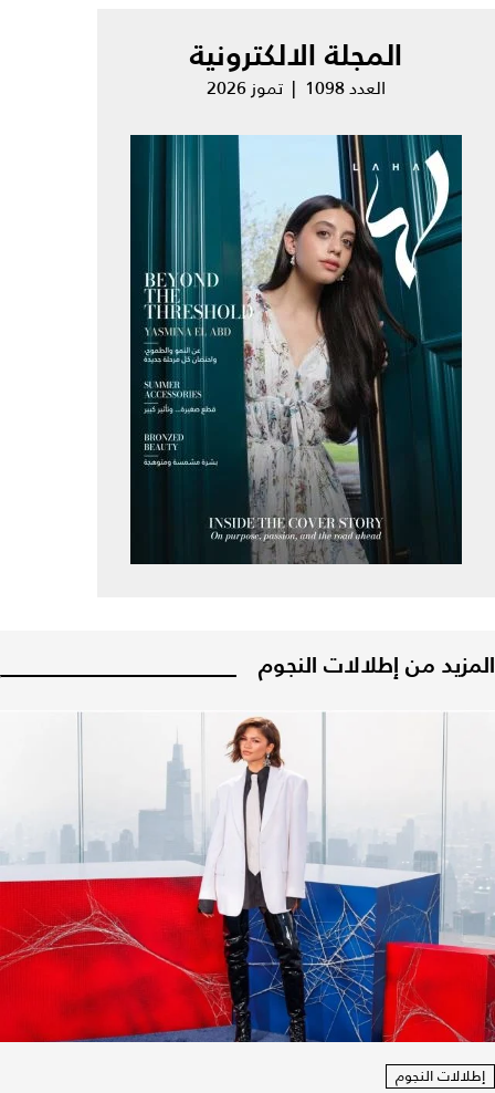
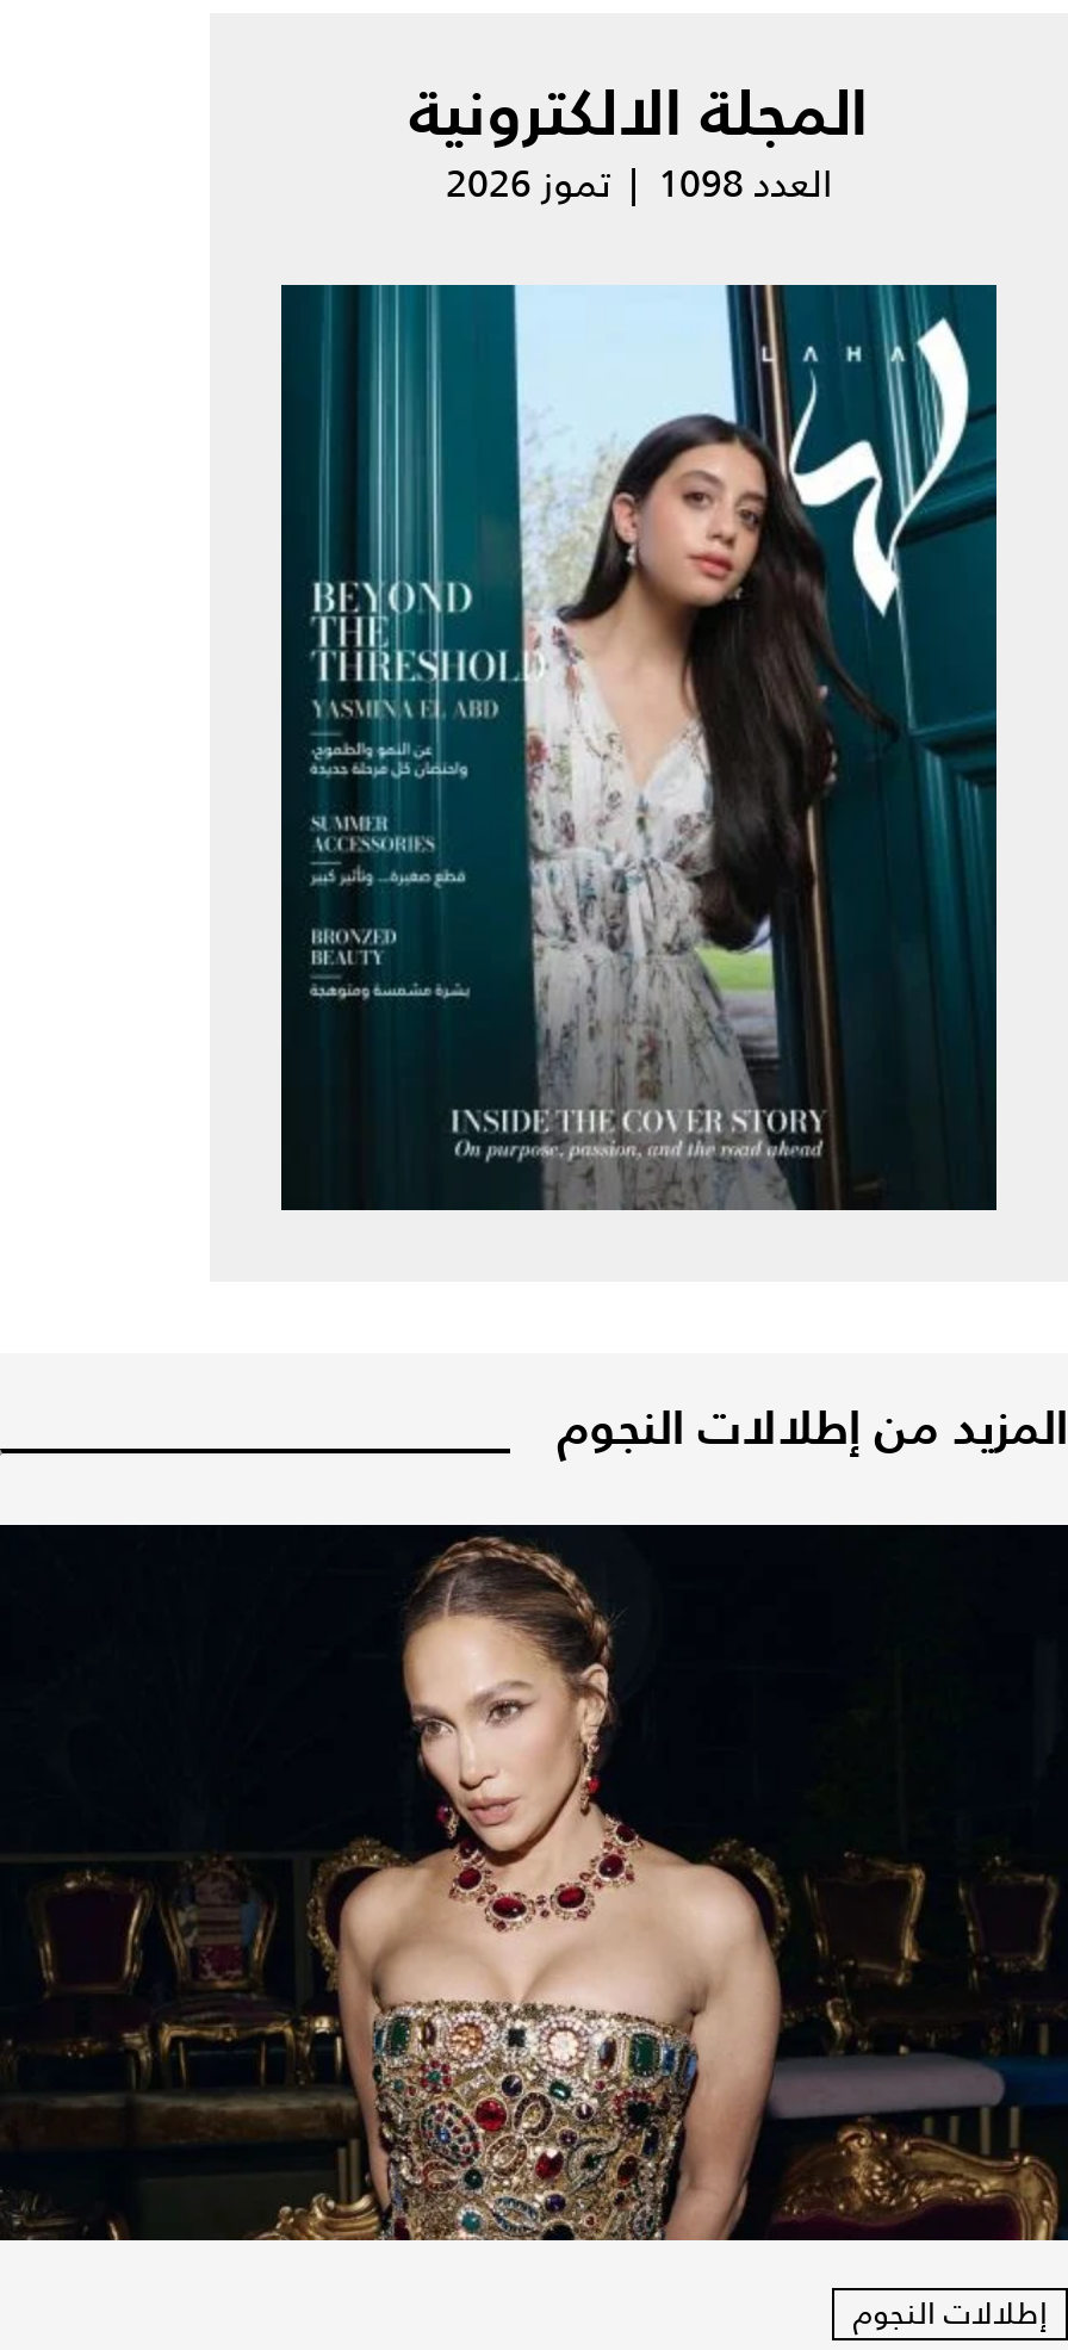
[3,710,492,1043] [image] -> [7,1523,1061,2243] [image]

